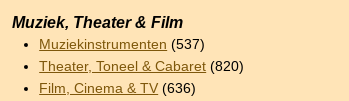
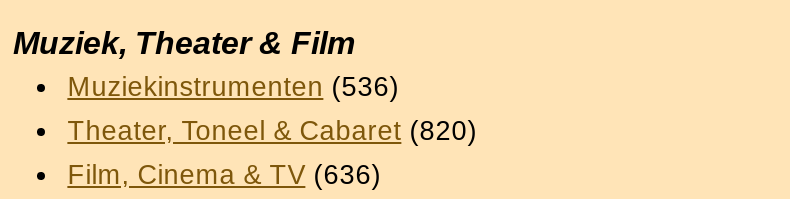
[39,37,205,52] Muziekinstrumenten (537) -> [67,71,399,101] Muziekinstrumenten (536)

